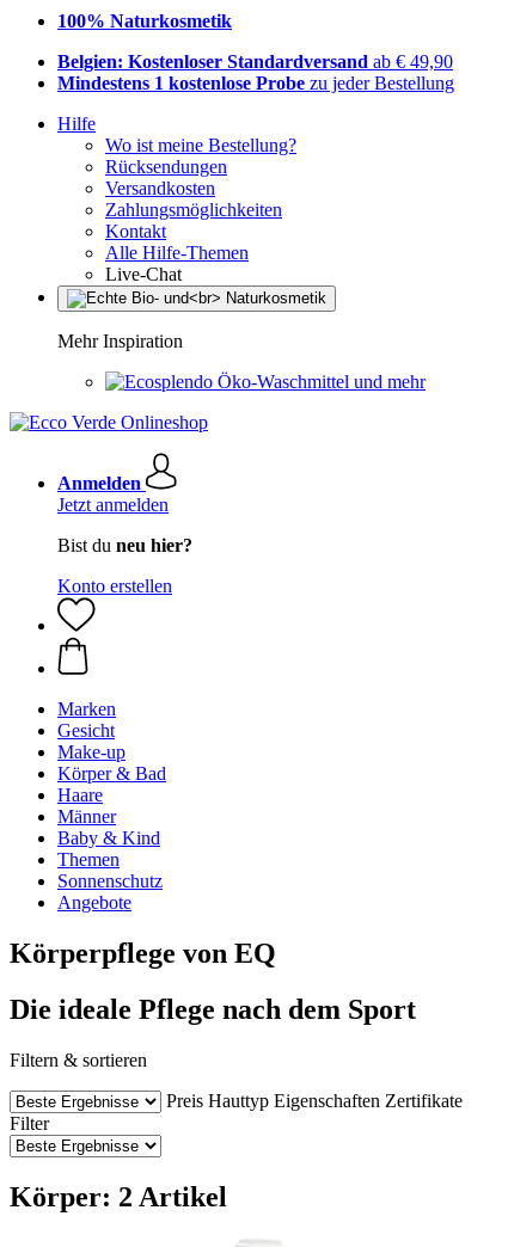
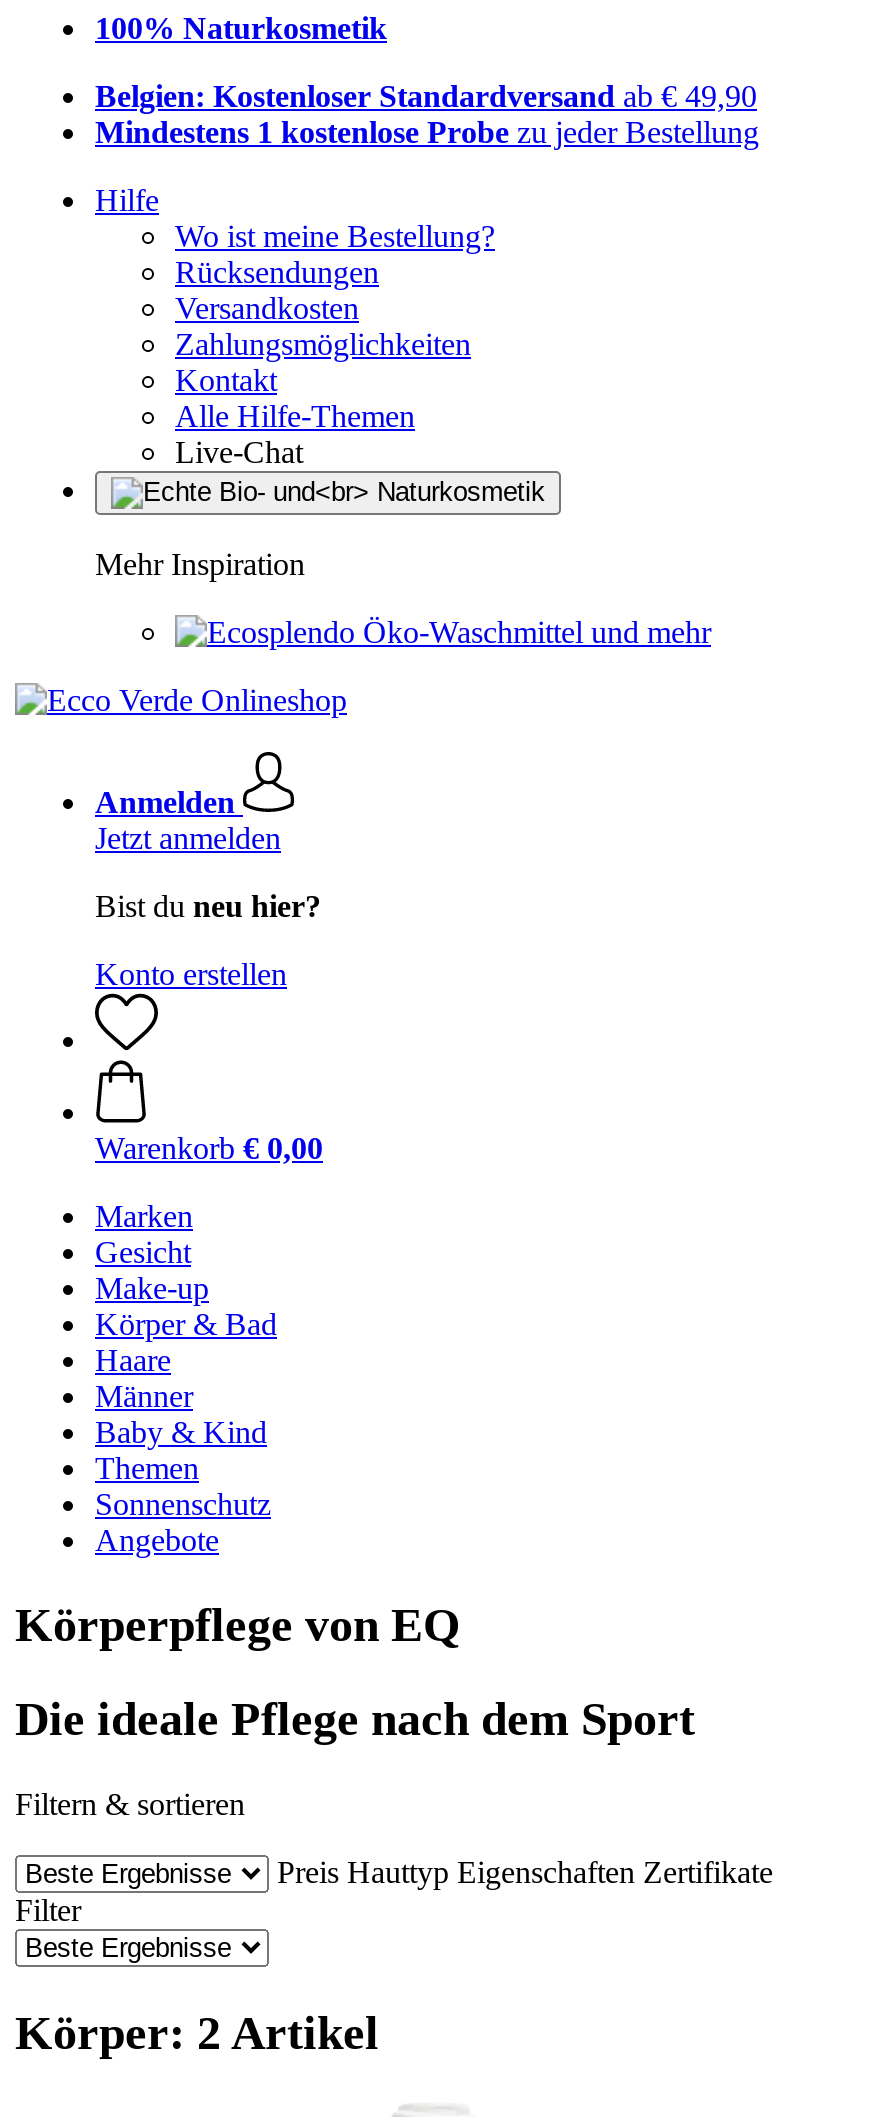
none -> [95,1131,323,1165] Warenkorb € 0,00

